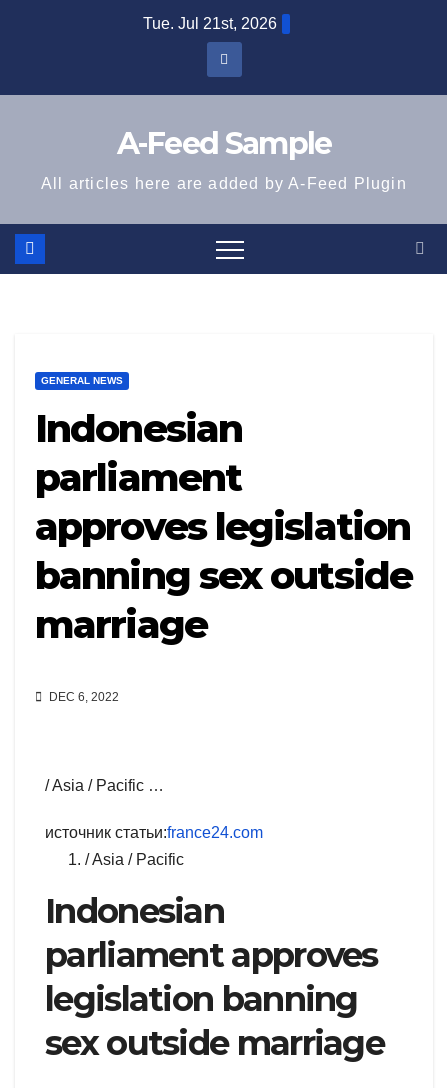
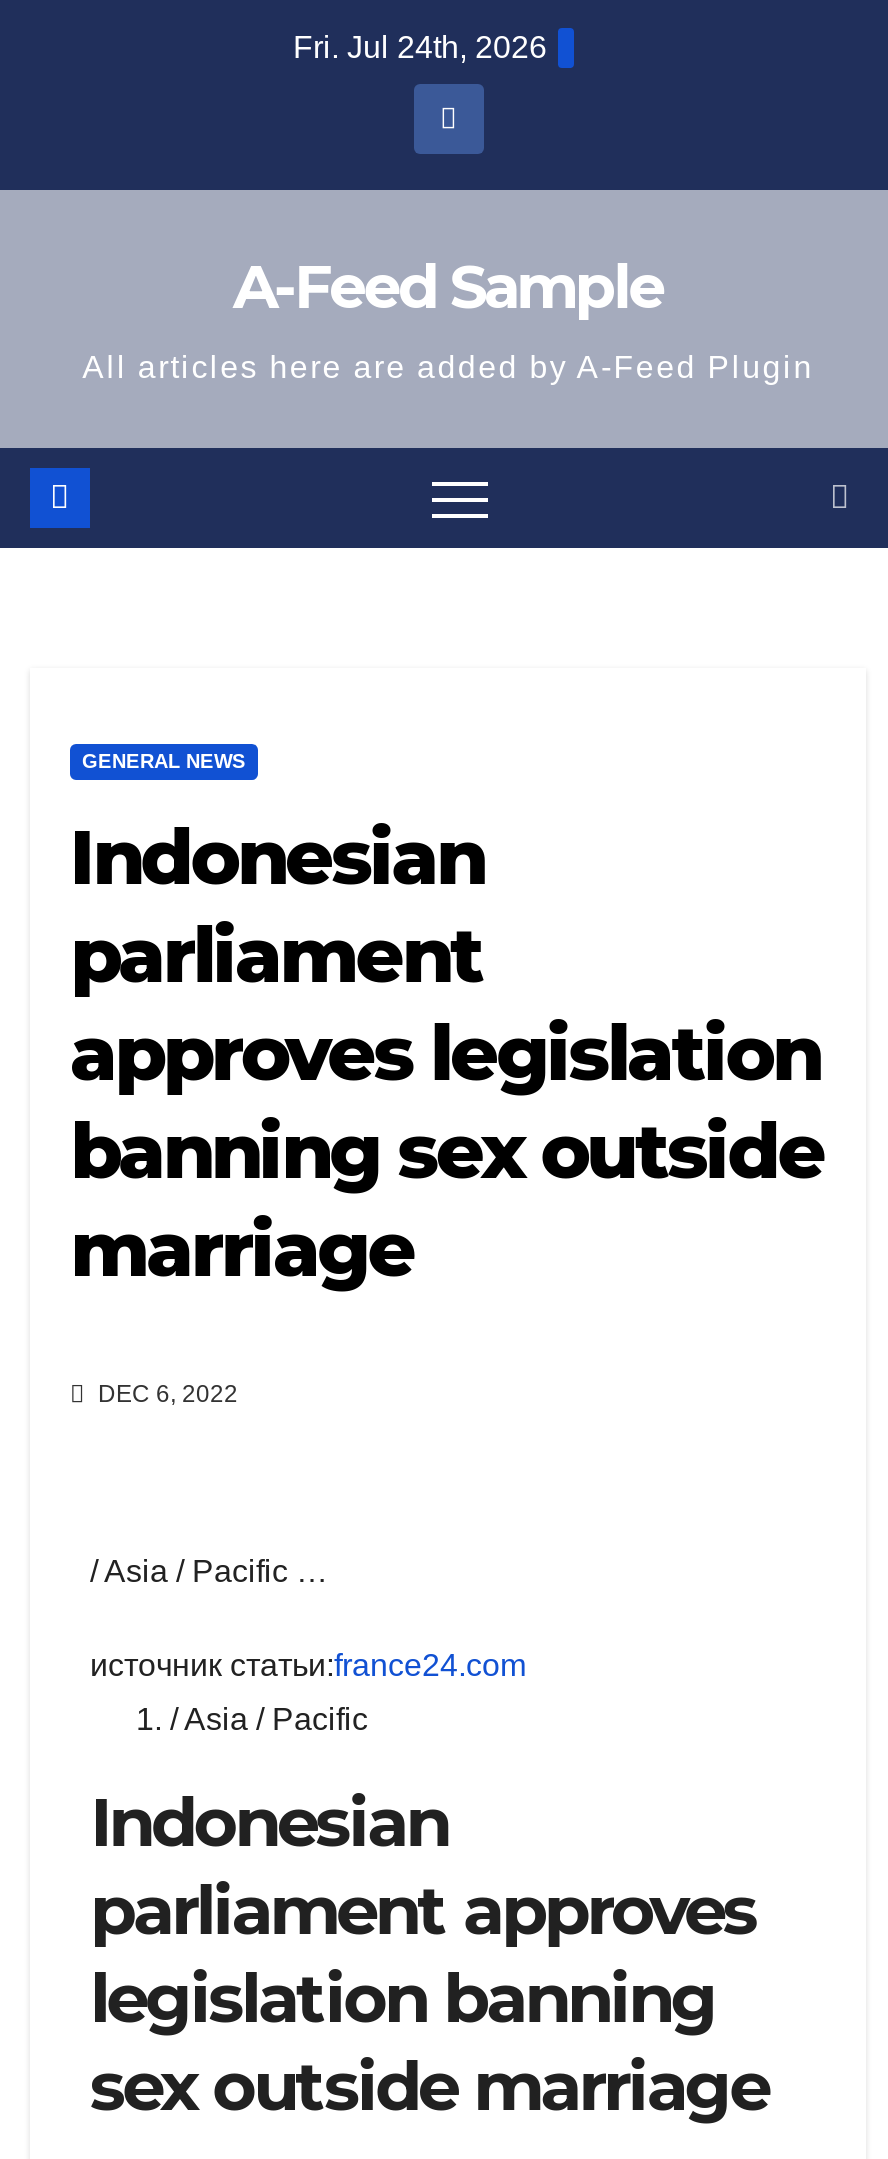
[143,15,277,32] Tue. Jul 21st, 2026 -> [293,30,547,64] Fri. Jul 24th, 2026

